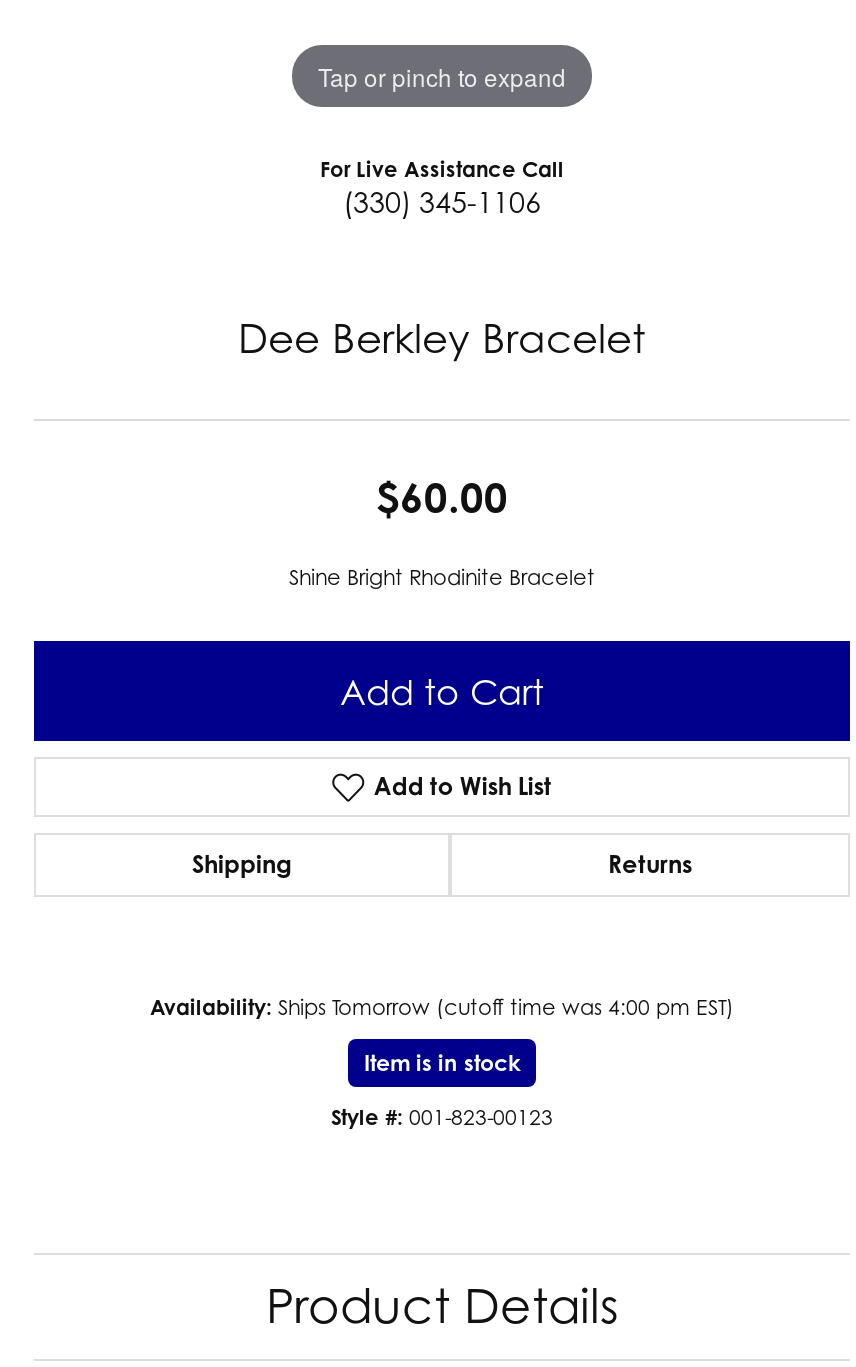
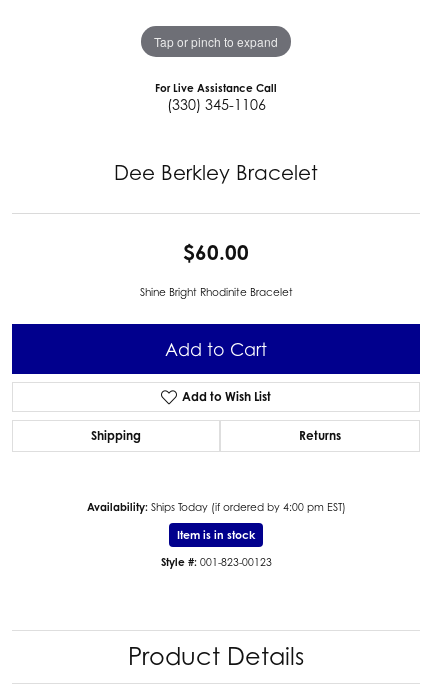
[150,995,734,1019] Availability: Ships Tomorrow (cutoff time was 4:00 pm EST) -> [86,501,345,513] Availability: Ships Today (if ordered by 4:00 pm EST)

